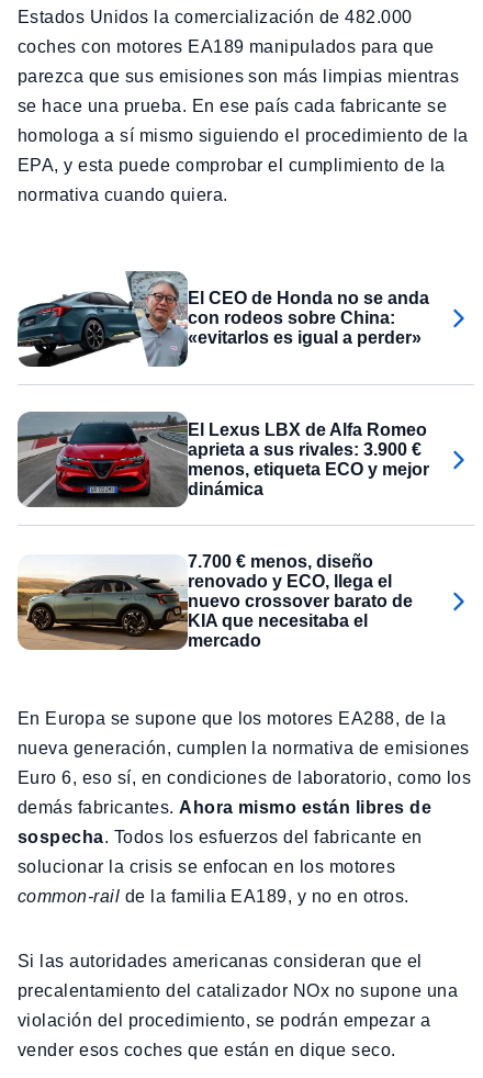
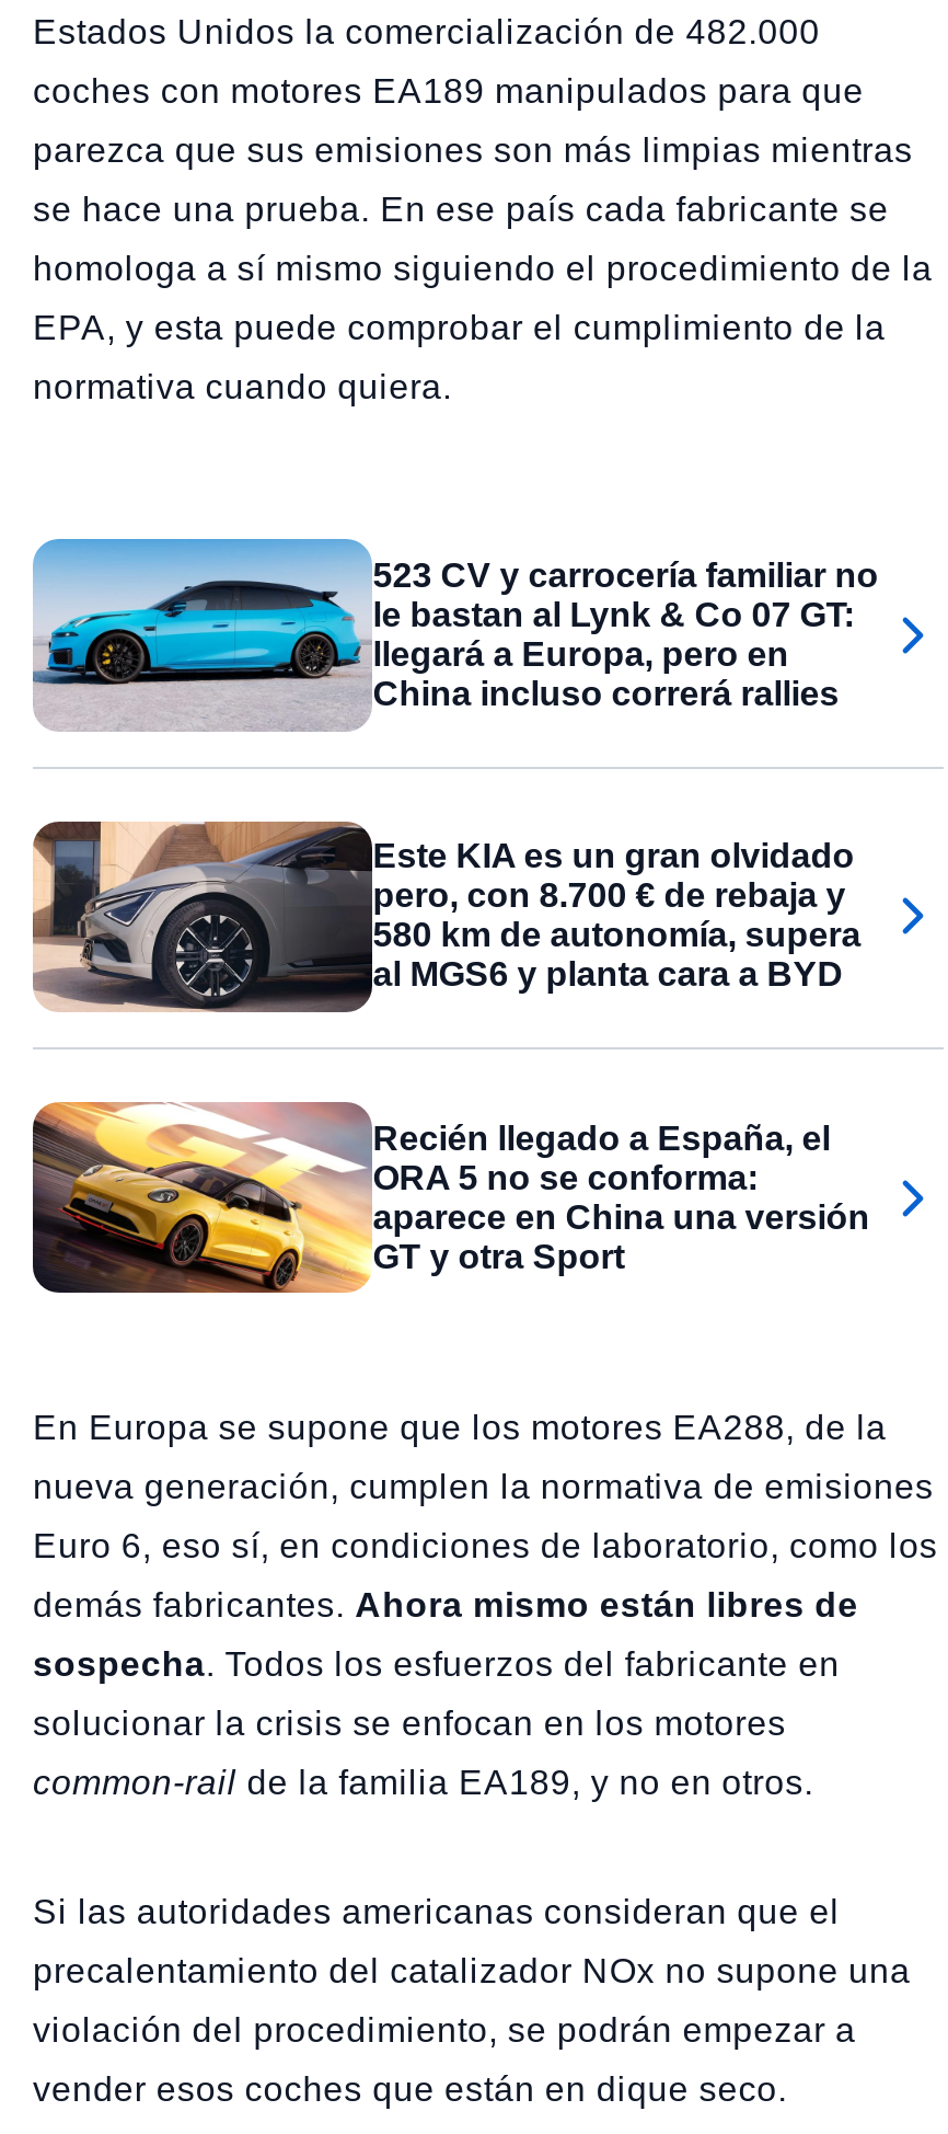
[18,270,429,367] [image] | El CEO de Honda no se anda | con rodeos sobre China: | «evitarlos es igual a perder» -> [31,536,878,733] [image] | 523 CV y carrocería familiar no | le bastan al Lynk & Co 07 GT: | llegará a Europa, pero en | China incluso correrá rallies
[16,411,429,508] [image] | El Lexus LBX de Alfa Romeo | aprieta a sus rivales: 3.900 € | menos, etiqueta ECO y mejor | dinámica -> [33,821,861,1011] [image] | Este KIA es un gran olvidado | pero, con 8.700 € de rebaja y | 580 km de autonomía, supera | al MGS6 y planta cara a BYD
[16,553,413,651] [image] | 7.700 € menos, diseño | renovado y ECO, llega el | nuevo crossover barato de | KIA que necesitaba el | mercado -> [31,1099,870,1294] [image] | Recién llegado a España, el | ORA 5 no se conforma: | aparece en China una versión | GT y otra Sport

